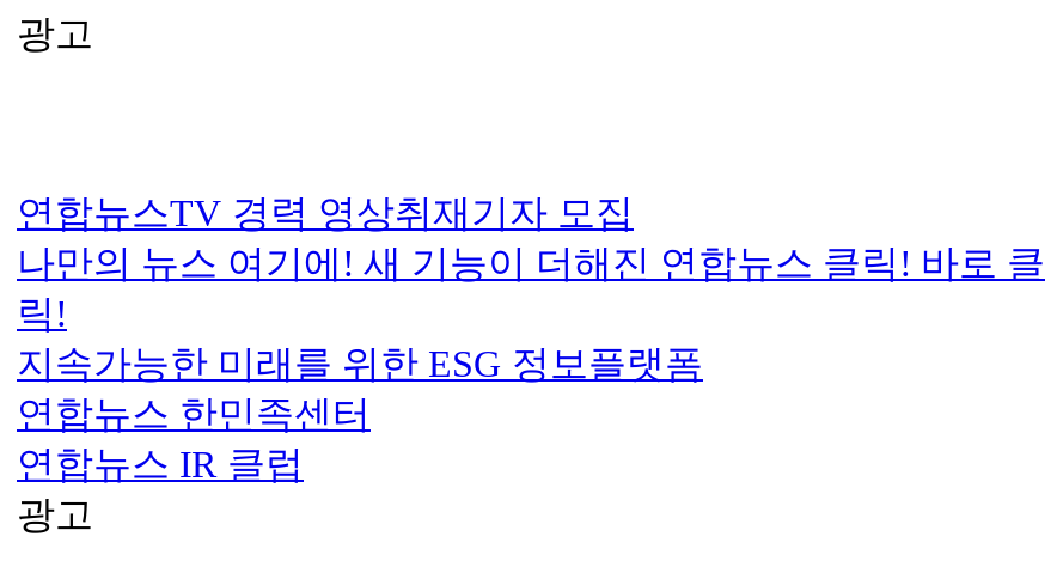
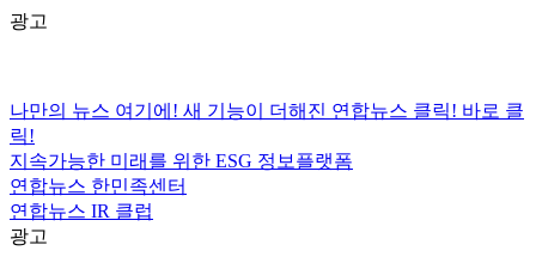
[17,193,634,234] 연합뉴스TV 경력 영상취재기자 모집 -> none

